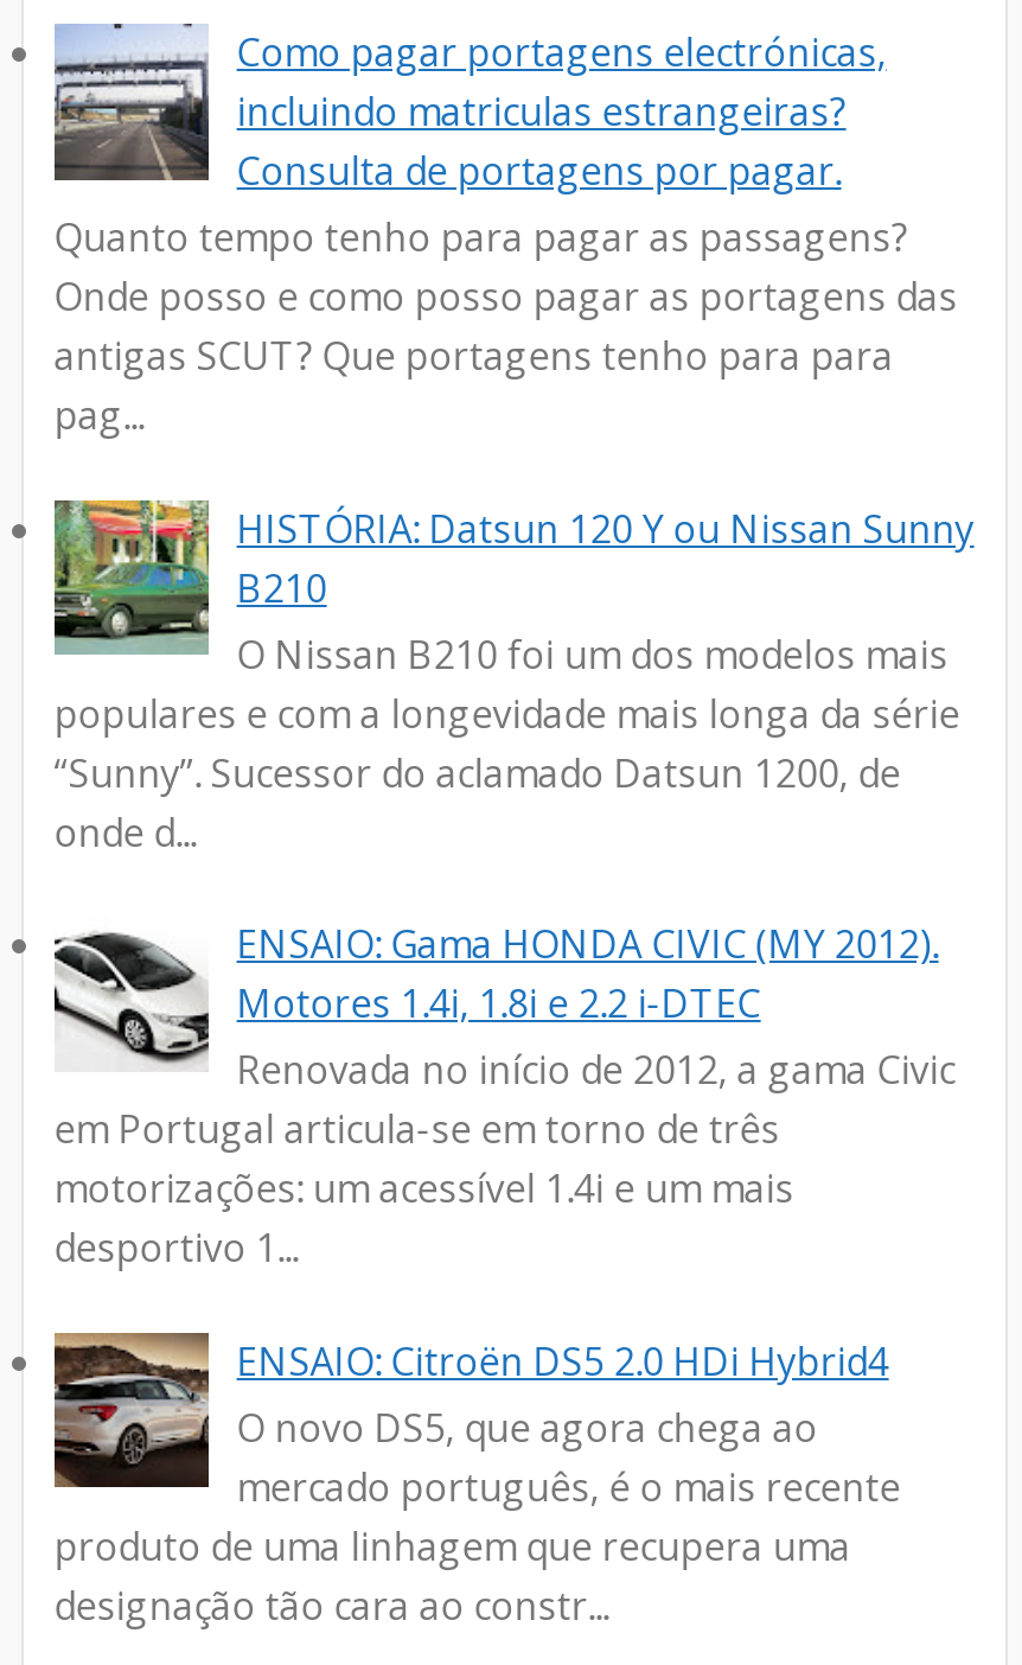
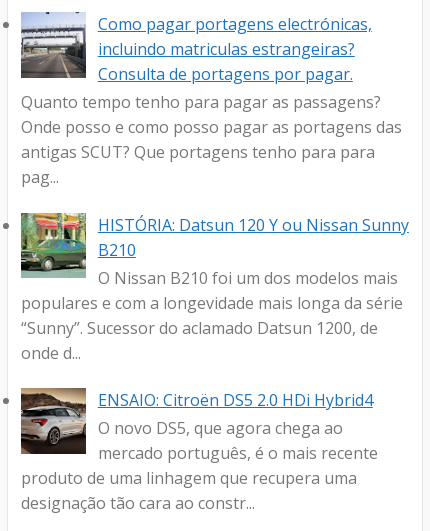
[52,918,955,1275] [image] | ENSAIO: Gama HONDA CIVIC (MY 2012). | Motores 1.4i, 1.8i e 2.2 i-DTEC | Renovada no início de 2012, a gama Civic | em Portugal articula-se em torno de três | motorizações: um acessível 1.4i e um mais | desportivo 1... -> none

